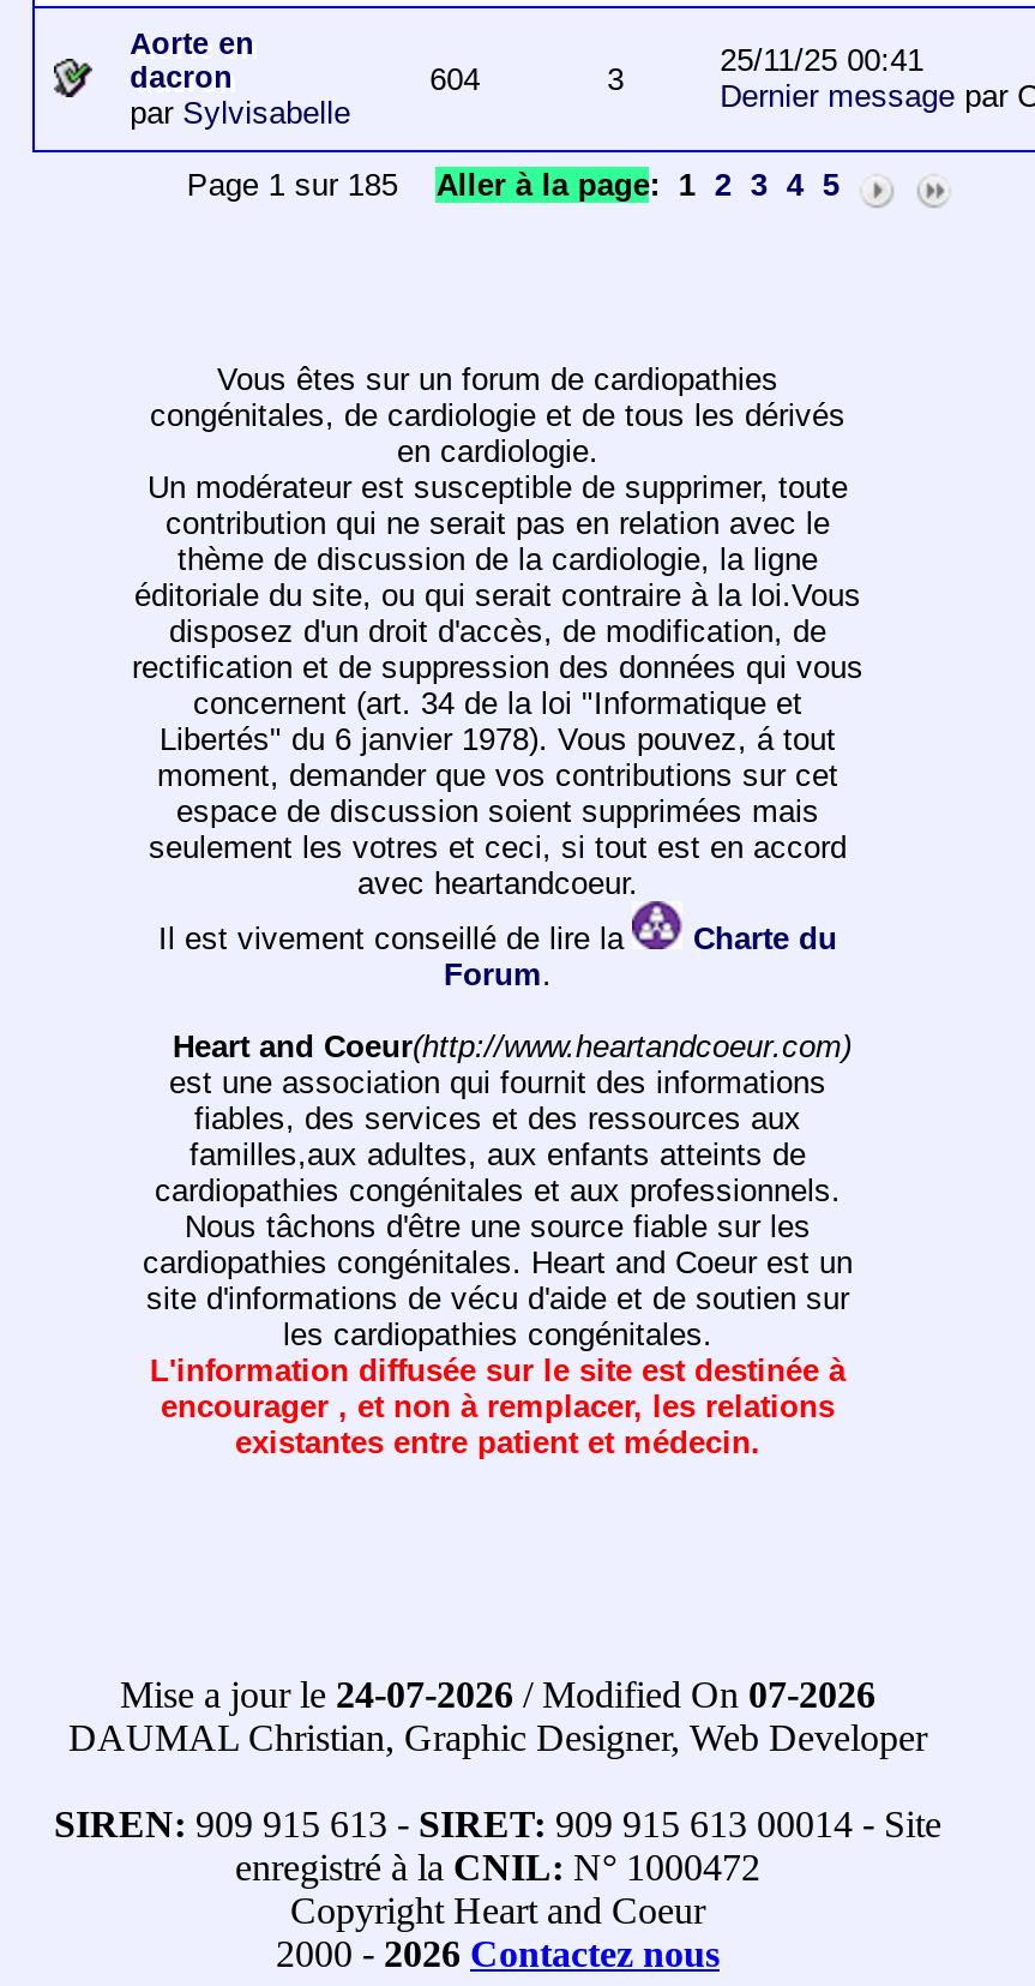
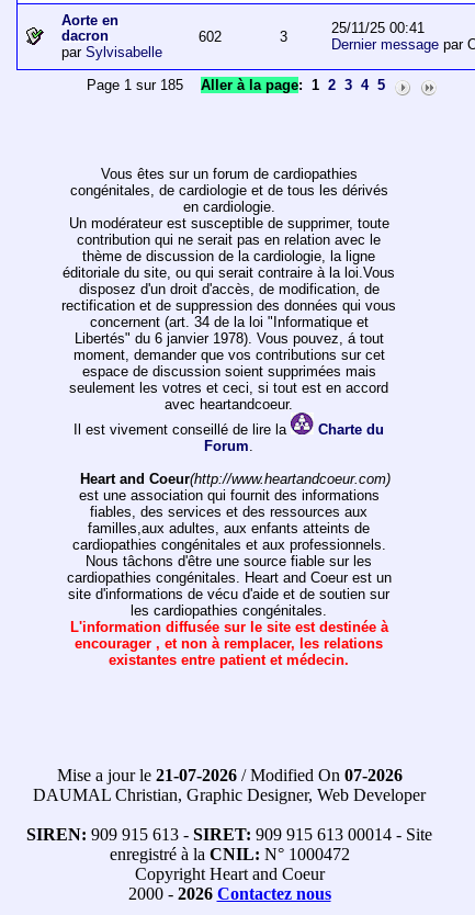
[430,62,480,98] 604 -> [198,29,221,45] 602
[120,1675,875,1716] Mise a jour le 24-07-2026 / Modified On 07-2026 -> [56,766,402,785] Mise a jour le 21-07-2026 / Modified On 07-2026

